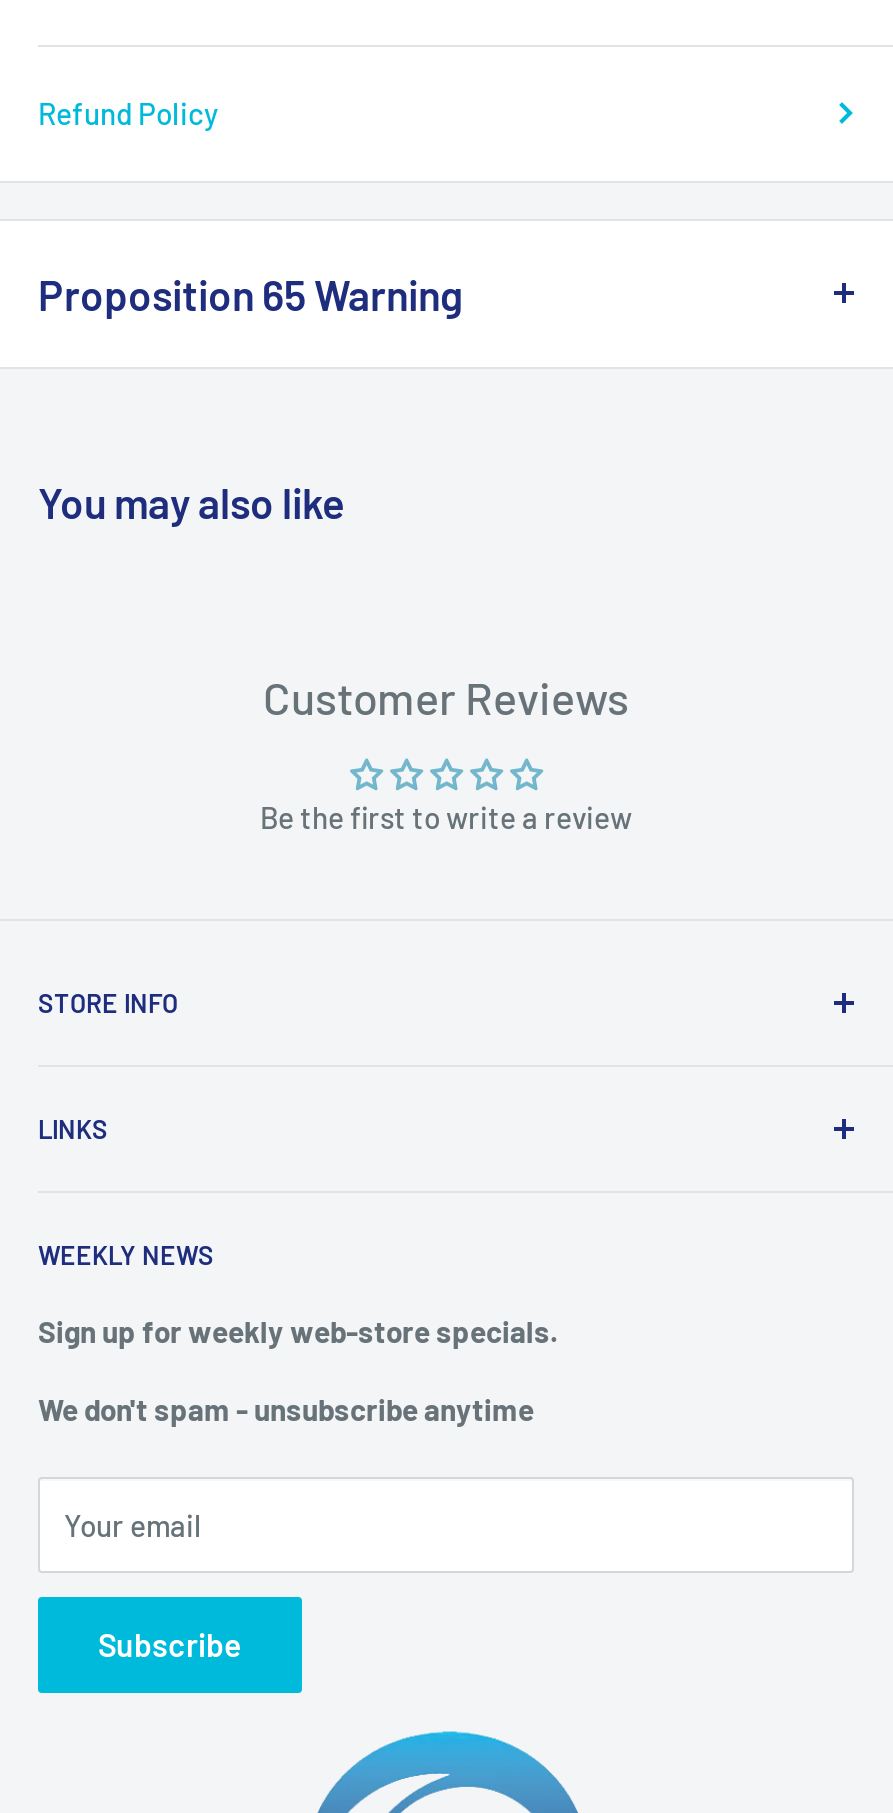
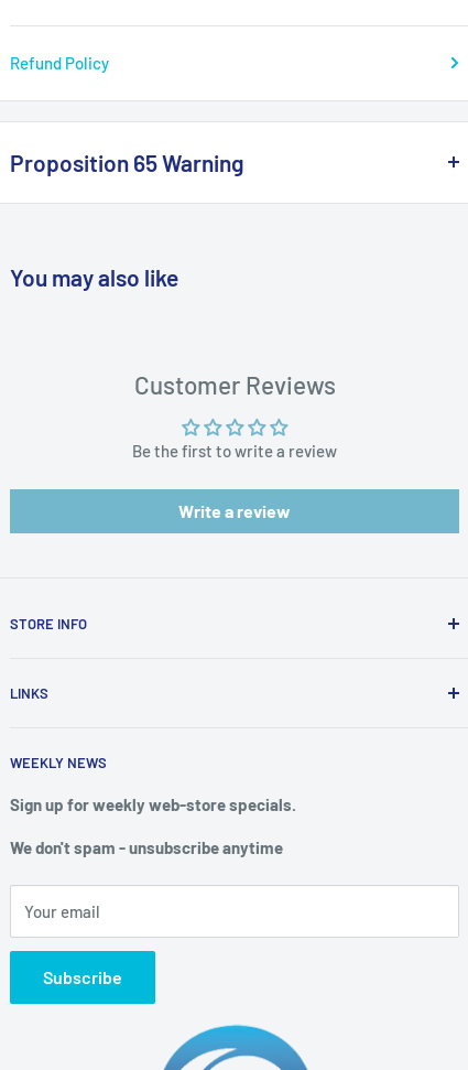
none -> [178,500,291,521] Write a review

